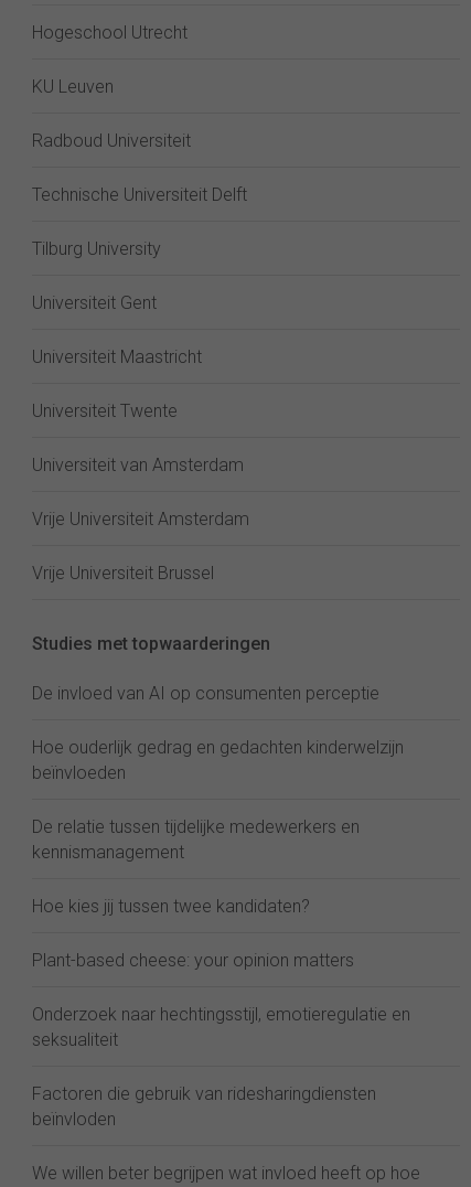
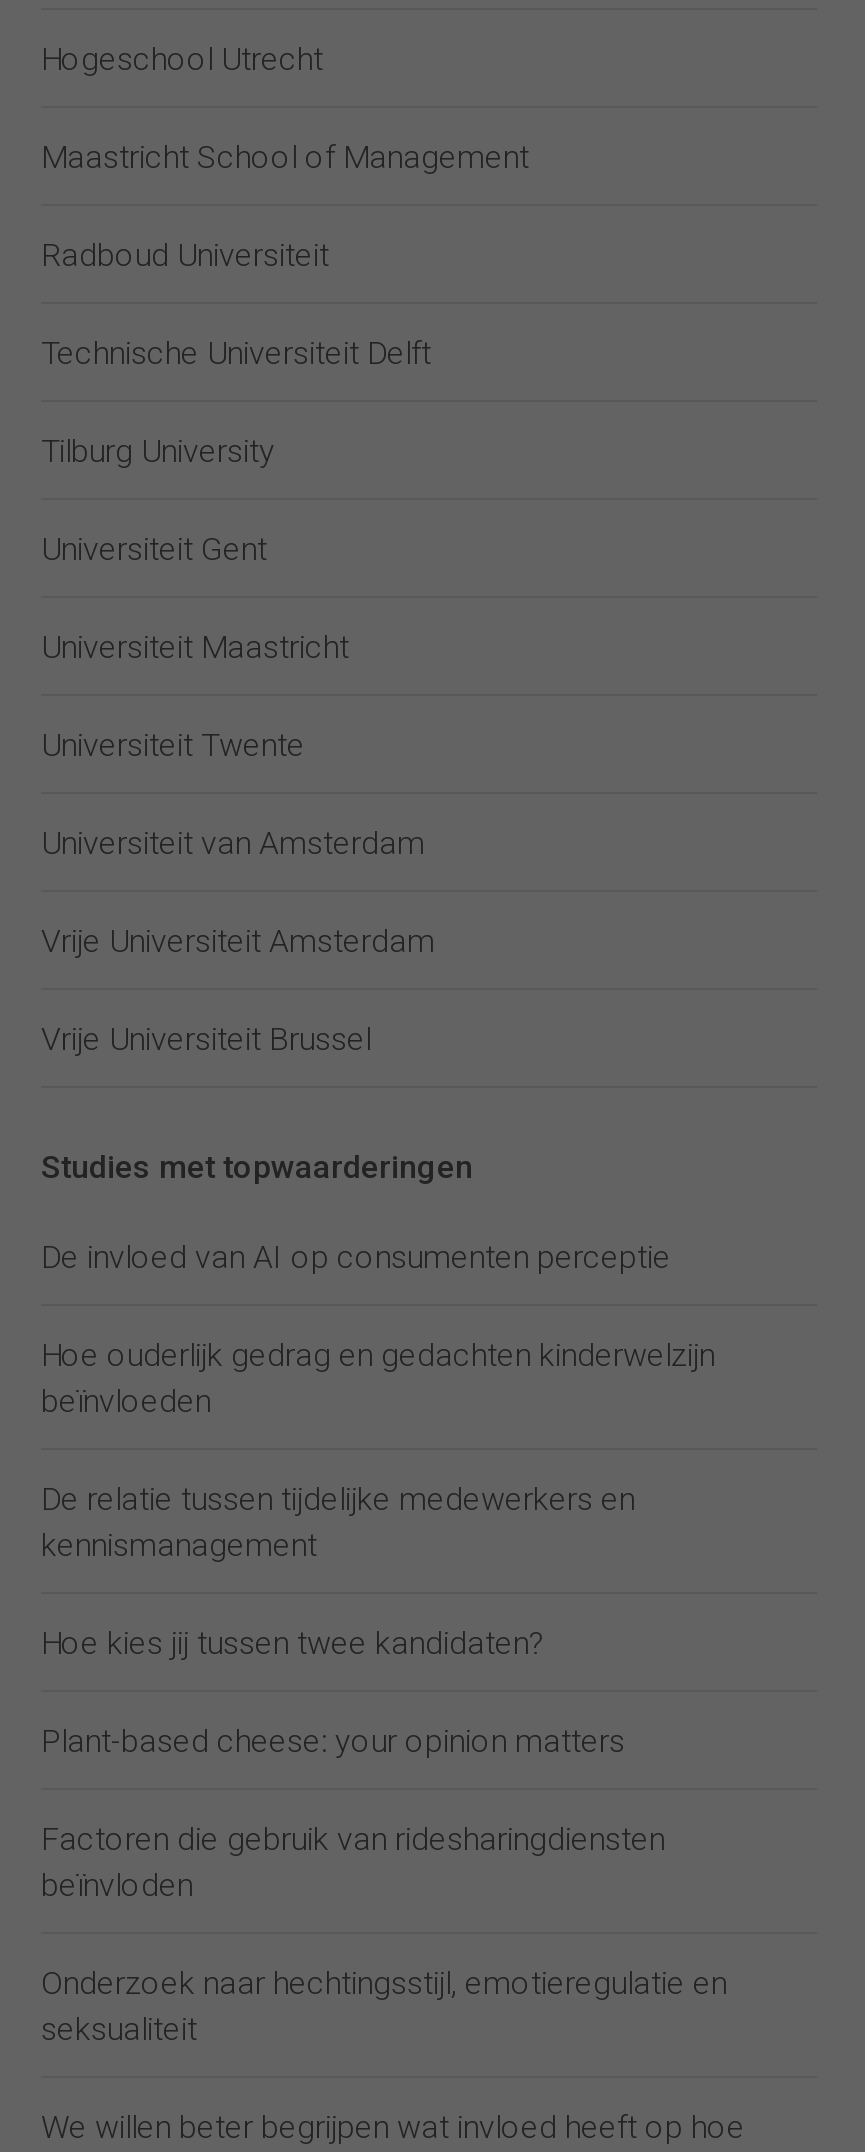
[32,76,114,97] KU Leuven -> [41,138,529,176] Maastricht School of Management
moved [32,1004,410,1050] -> [41,1964,727,2048]: Onderzoek naar hechtingsstijl, emotieregulatie en | seksualiteit
moved [32,1083,376,1130] -> [41,1820,665,1904]: Factoren die gebruik van ridesharingdiensten | beïnvloden

